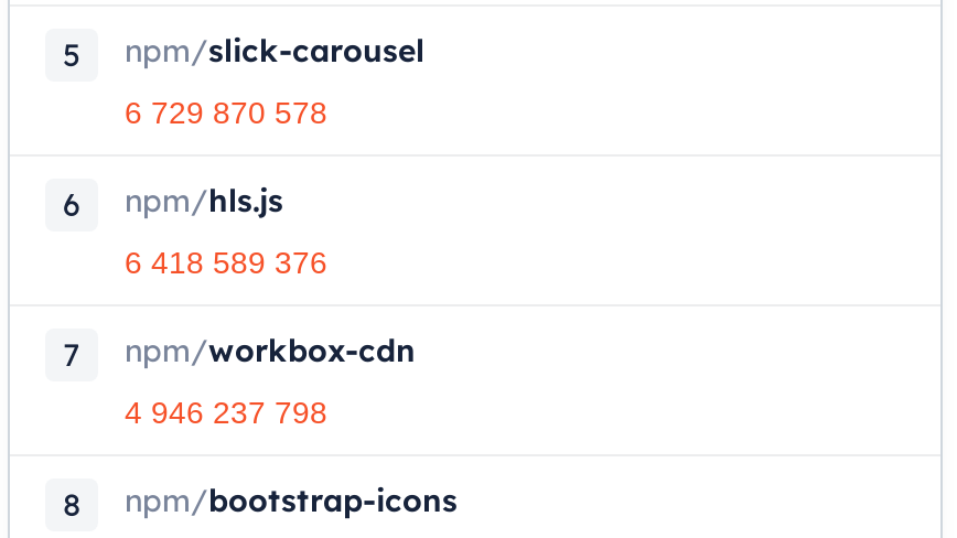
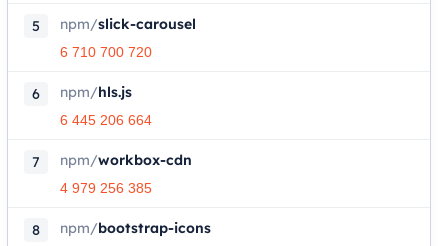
[125,95,327,130] 6 729 870 578 -> [60,44,152,60] 6 710 700 720
[125,245,327,280] 6 418 589 376 -> [60,112,152,128] 6 445 206 664
[125,395,327,430] 4 946 237 798 -> [60,180,152,196] 4 979 256 385

